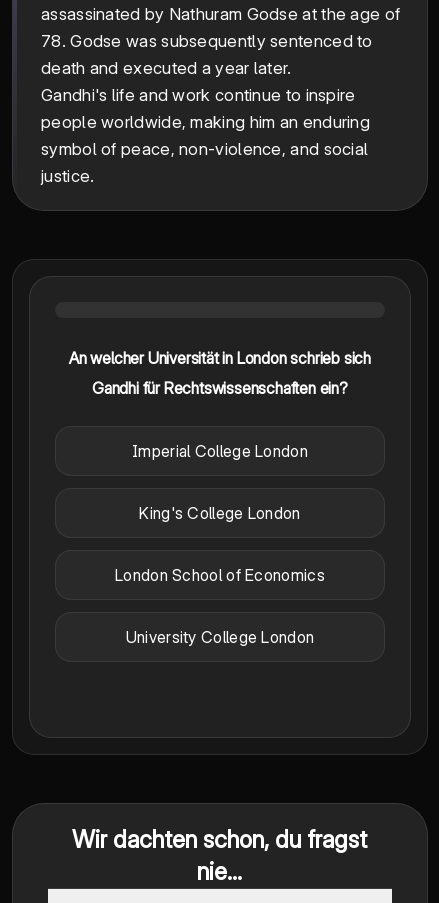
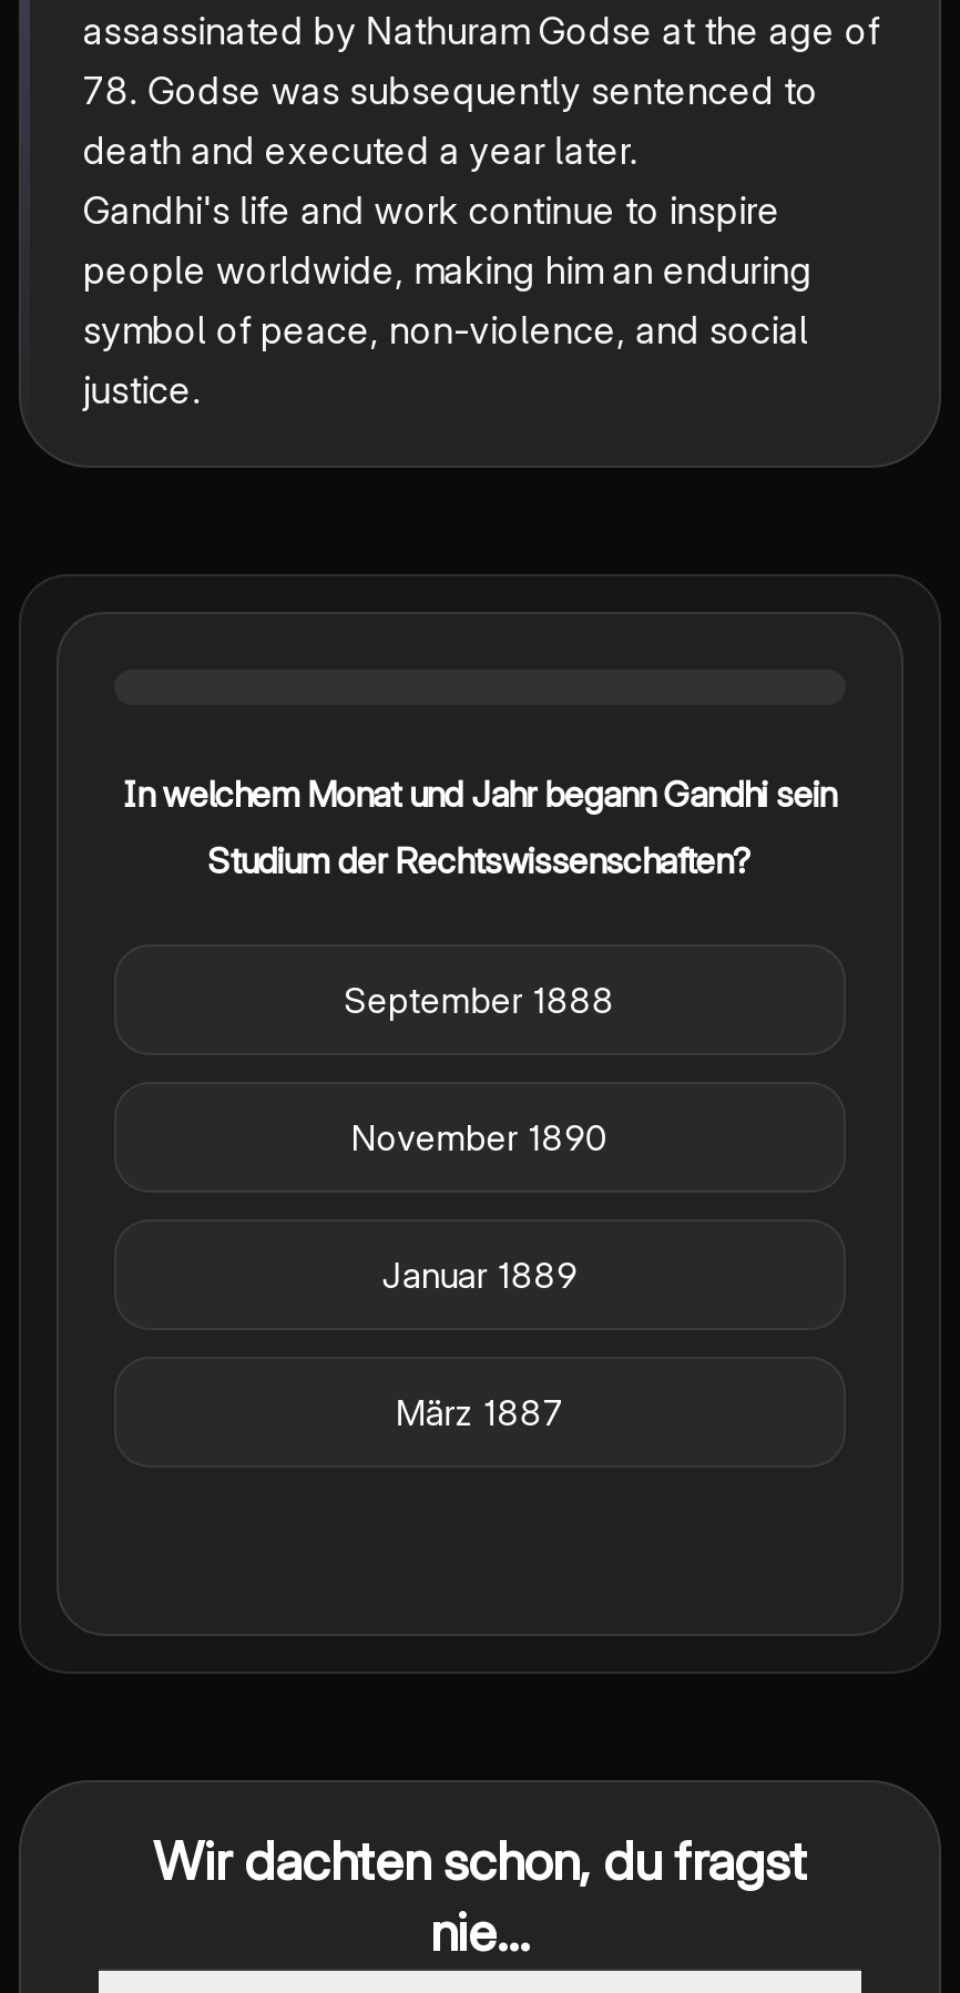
[69,348,371,368] An welcher Universität in London schrieb sich -> [124,772,836,816] In welchem Monat und Jahr begann Gandhi sein
[92,378,348,398] Gandhi für Rechtswissenschaften ein? -> [208,838,752,883] Studium der Rechtswissenschaften?
[132,441,308,461] Imperial College London -> [345,978,615,1022] September 1888
[139,503,301,523] King's College London -> [351,1116,609,1160] November 1890
[115,565,325,585] London School of Economics -> [382,1253,578,1297] Januar 1889
[126,627,314,647] University College London -> [396,1390,564,1435] März 1887

